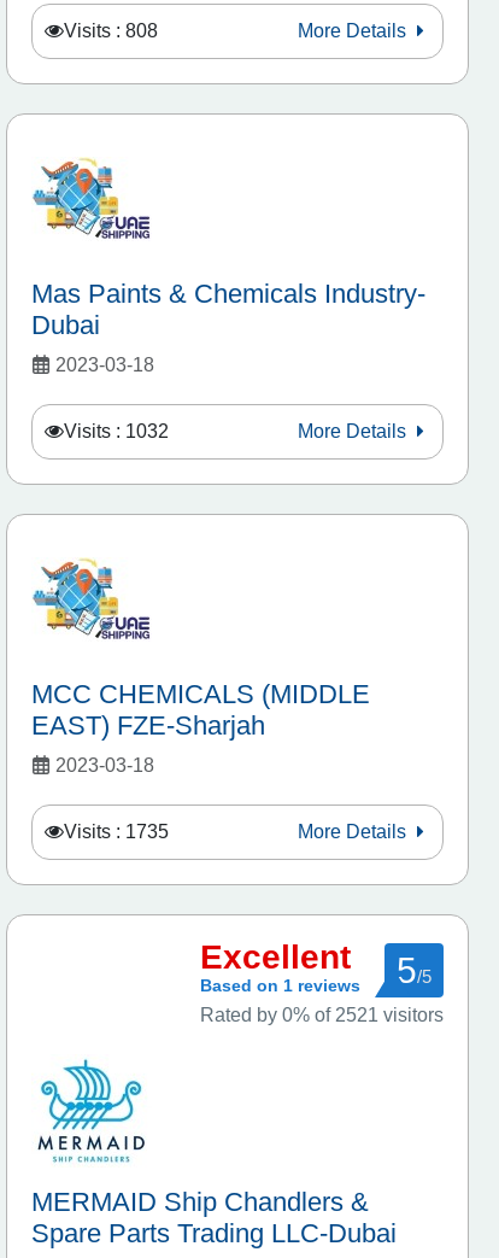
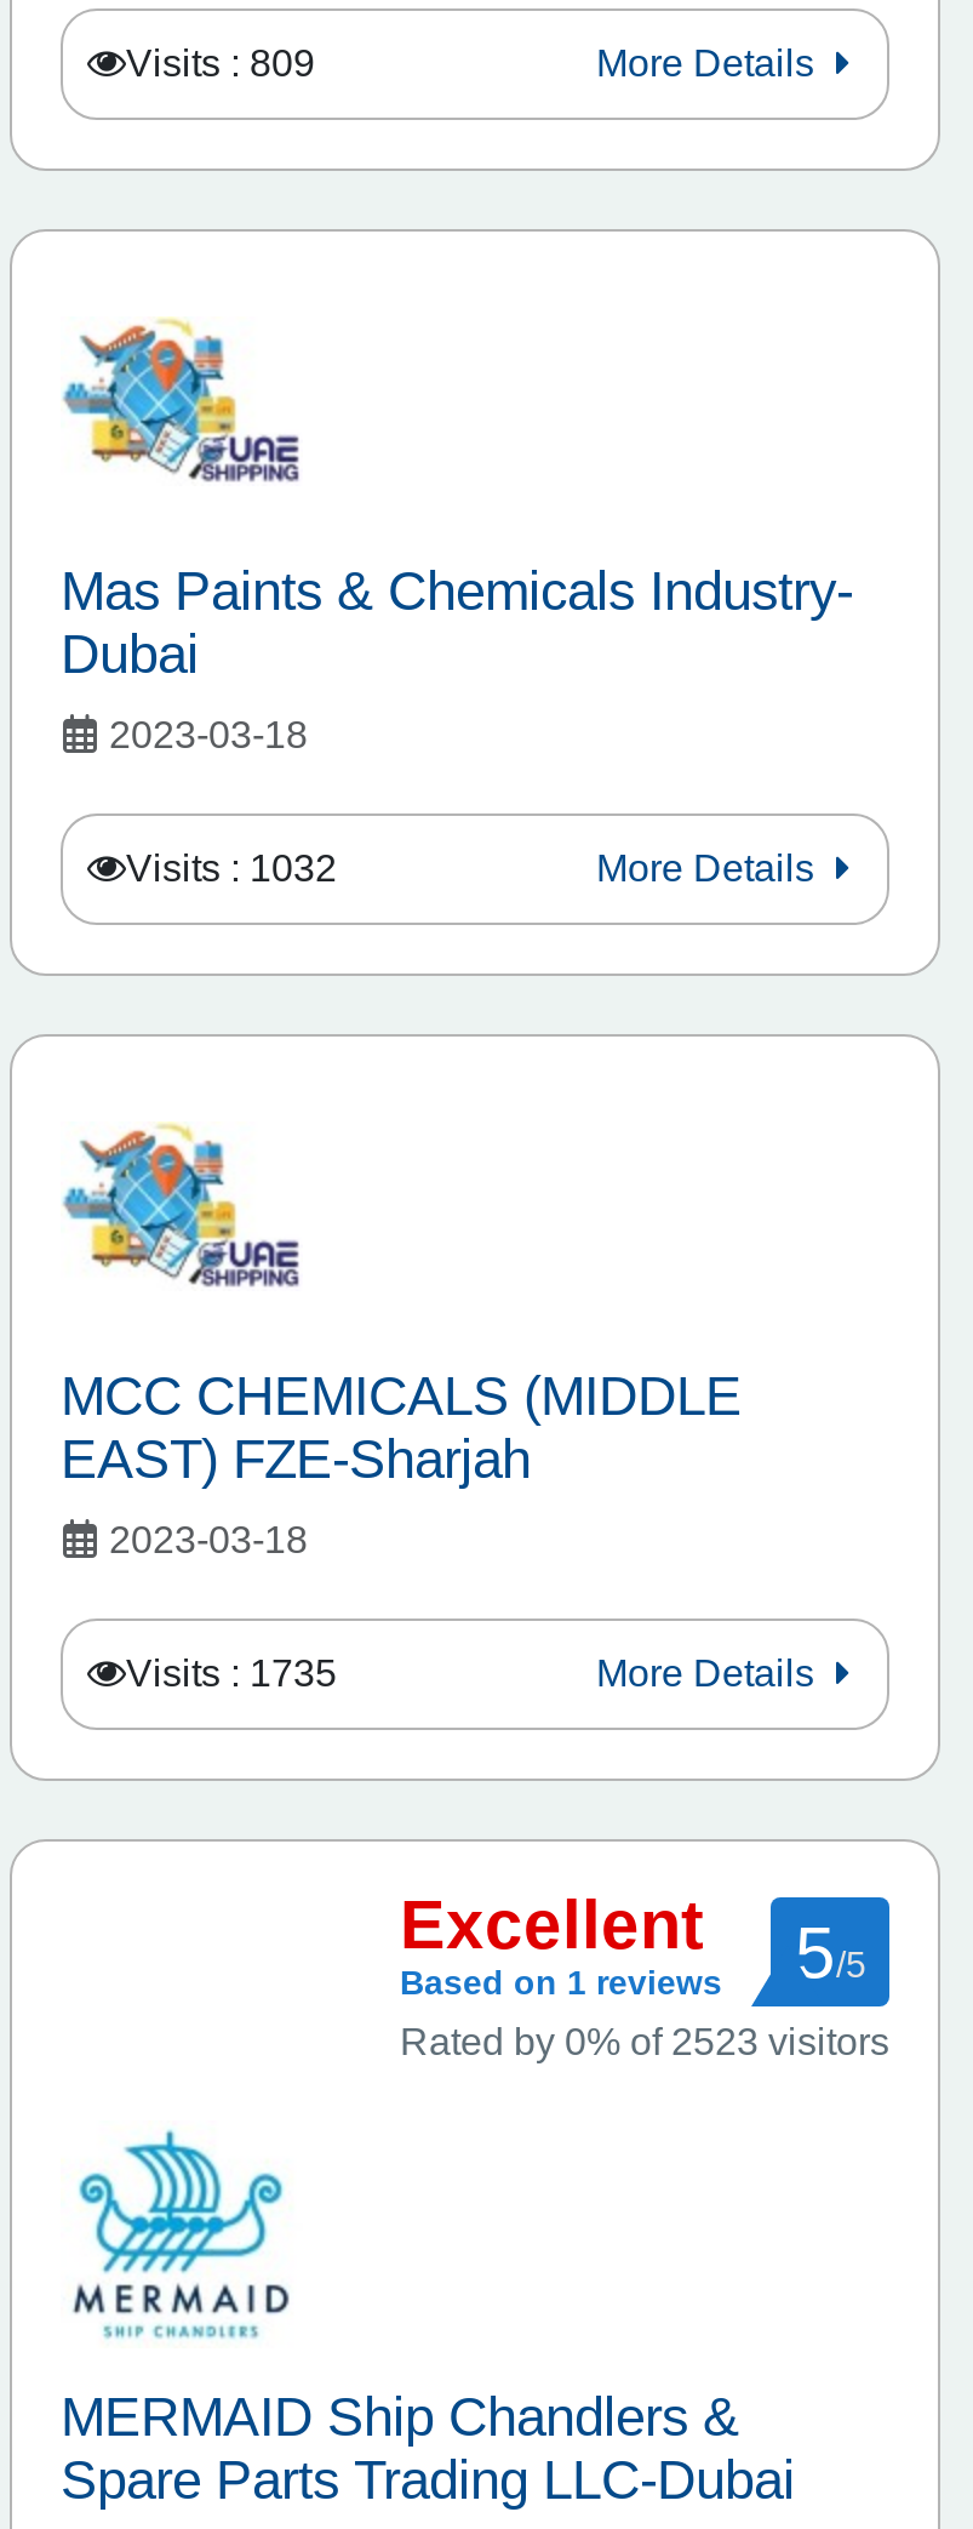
[64,21,158,41] Visits : 808 -> [126,42,315,84] Visits : 809
[200,1005,444,1025] Rated by 0% of 2521 visitors -> [400,2021,889,2062] Rated by 0% of 2523 visitors

